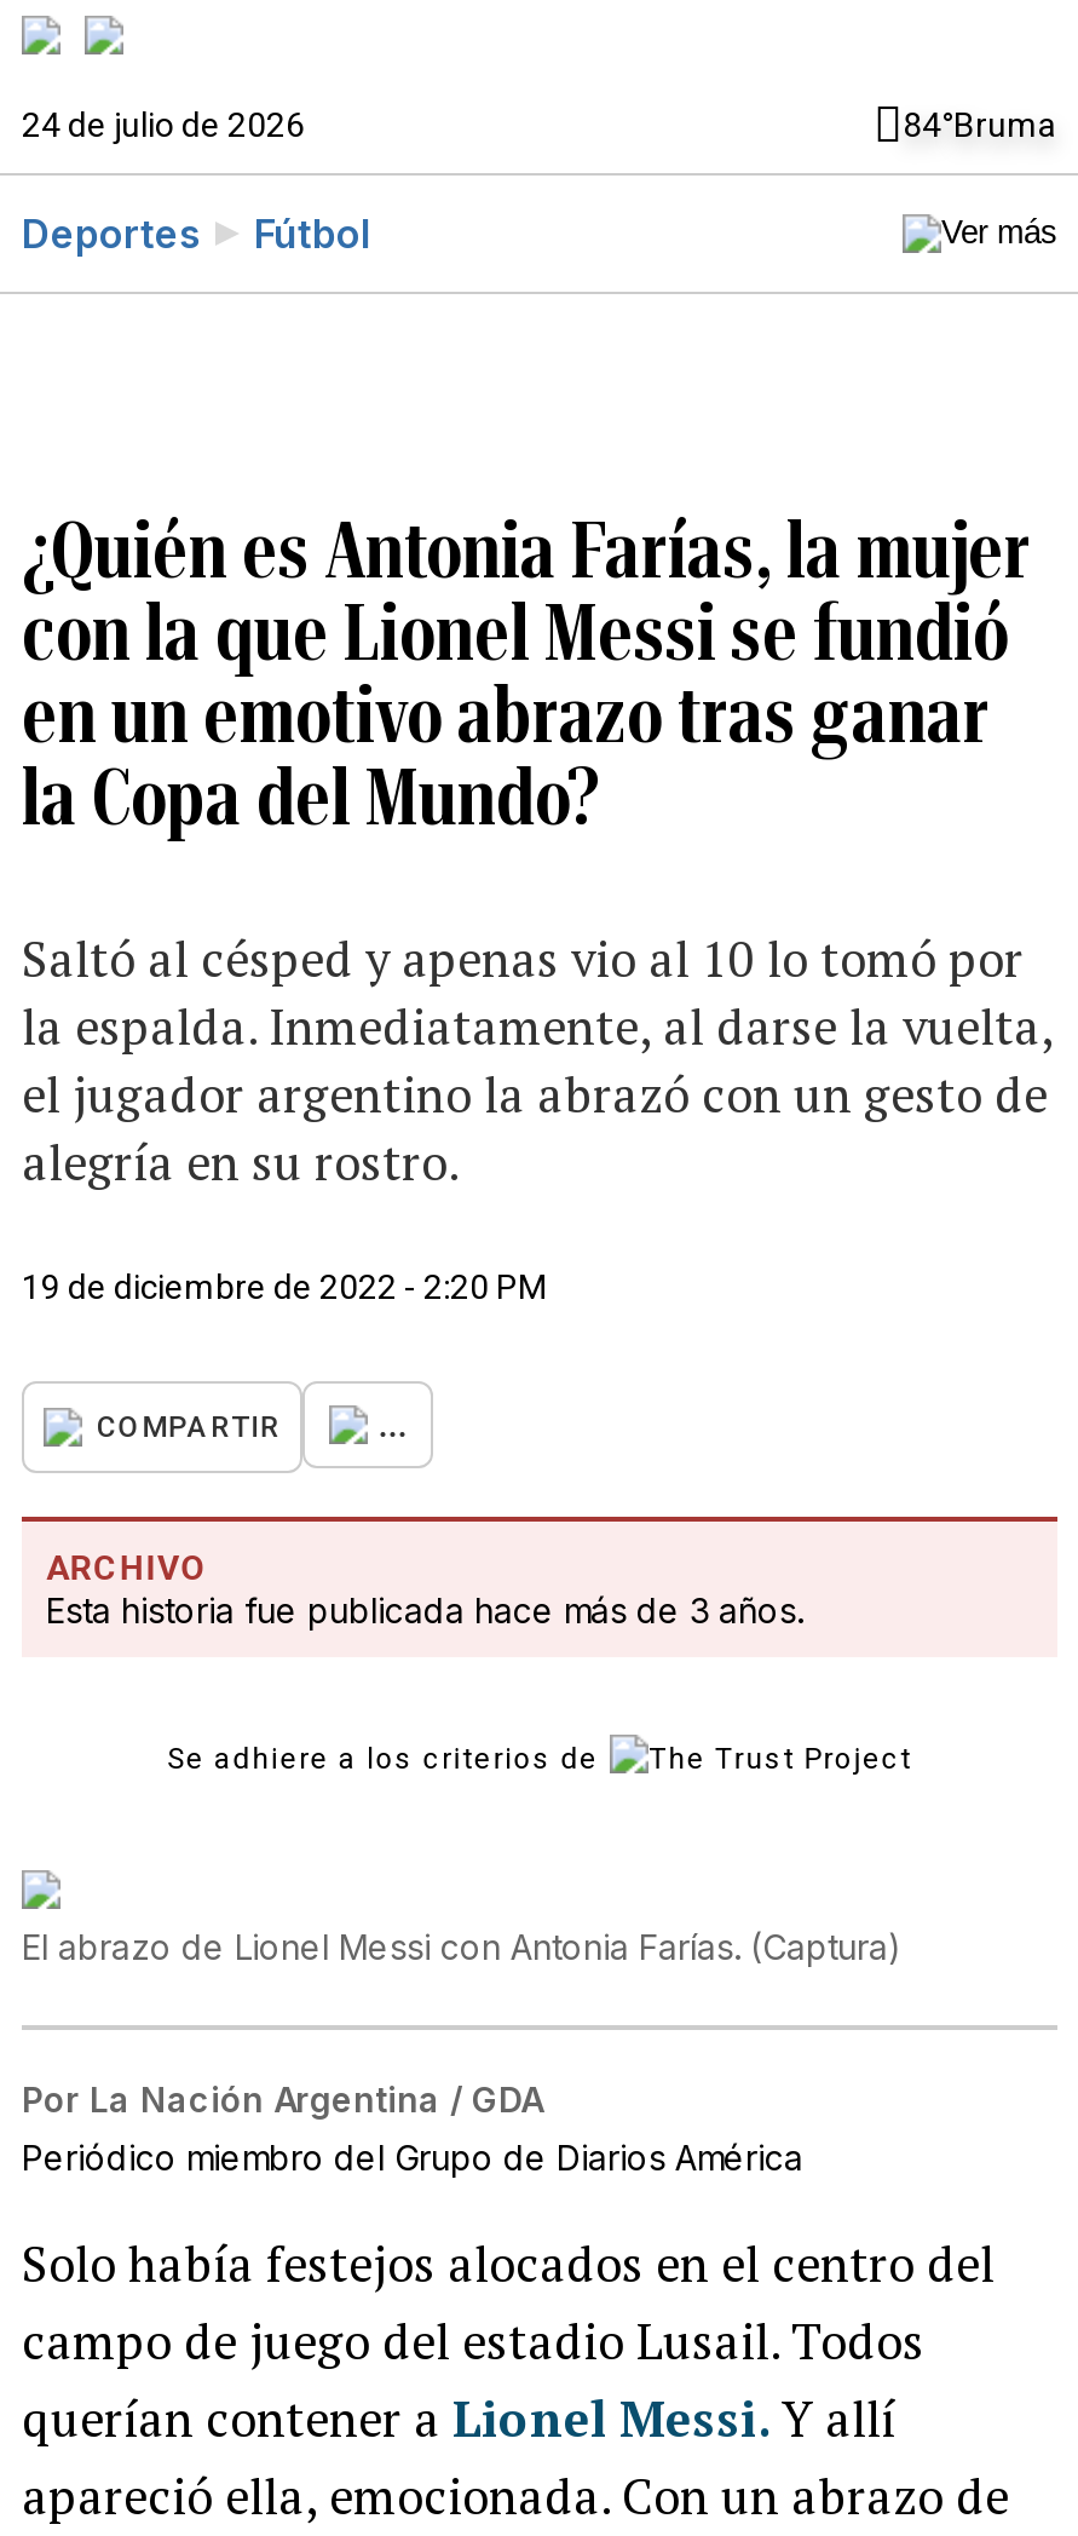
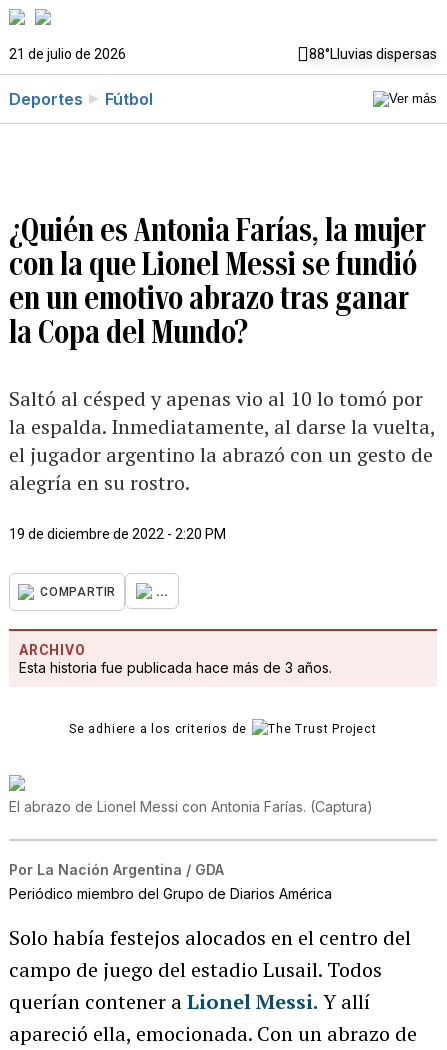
[22,105,1057,144] 24 de julio de 2026 | 84°Bruma -> [9,46,437,62] 21 de julio de 2026 | 88°Lluvias dispersas

